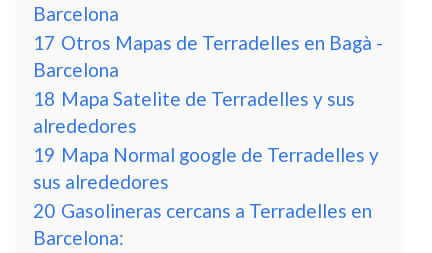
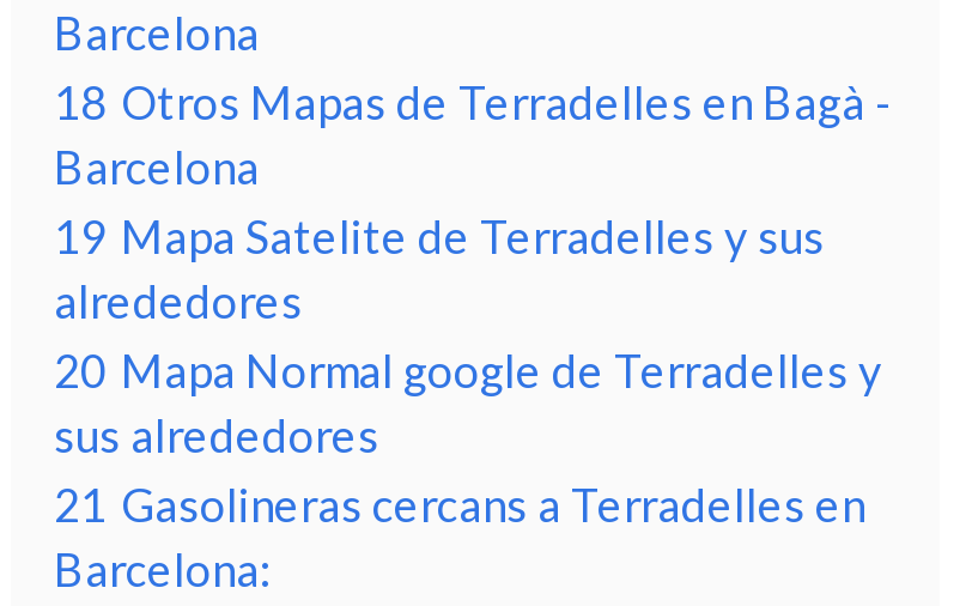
[33,31,383,54] 17 Otros Mapas de Terradelles en Bagà - -> [54,74,892,129] 18 Otros Mapas de Terradelles en Bagà -
[33,87,355,110] 18 Mapa Satelite de Terradelles y sus -> [54,208,825,263] 19 Mapa Satelite de Terradelles y sus
[33,143,379,166] 19 Mapa Normal google de Terradelles y -> [54,343,882,398] 20 Mapa Normal google de Terradelles y
[33,199,372,222] 20 Gasolineras cercans a Terradelles en -> [54,477,865,532] 21 Gasolineras cercans a Terradelles en

